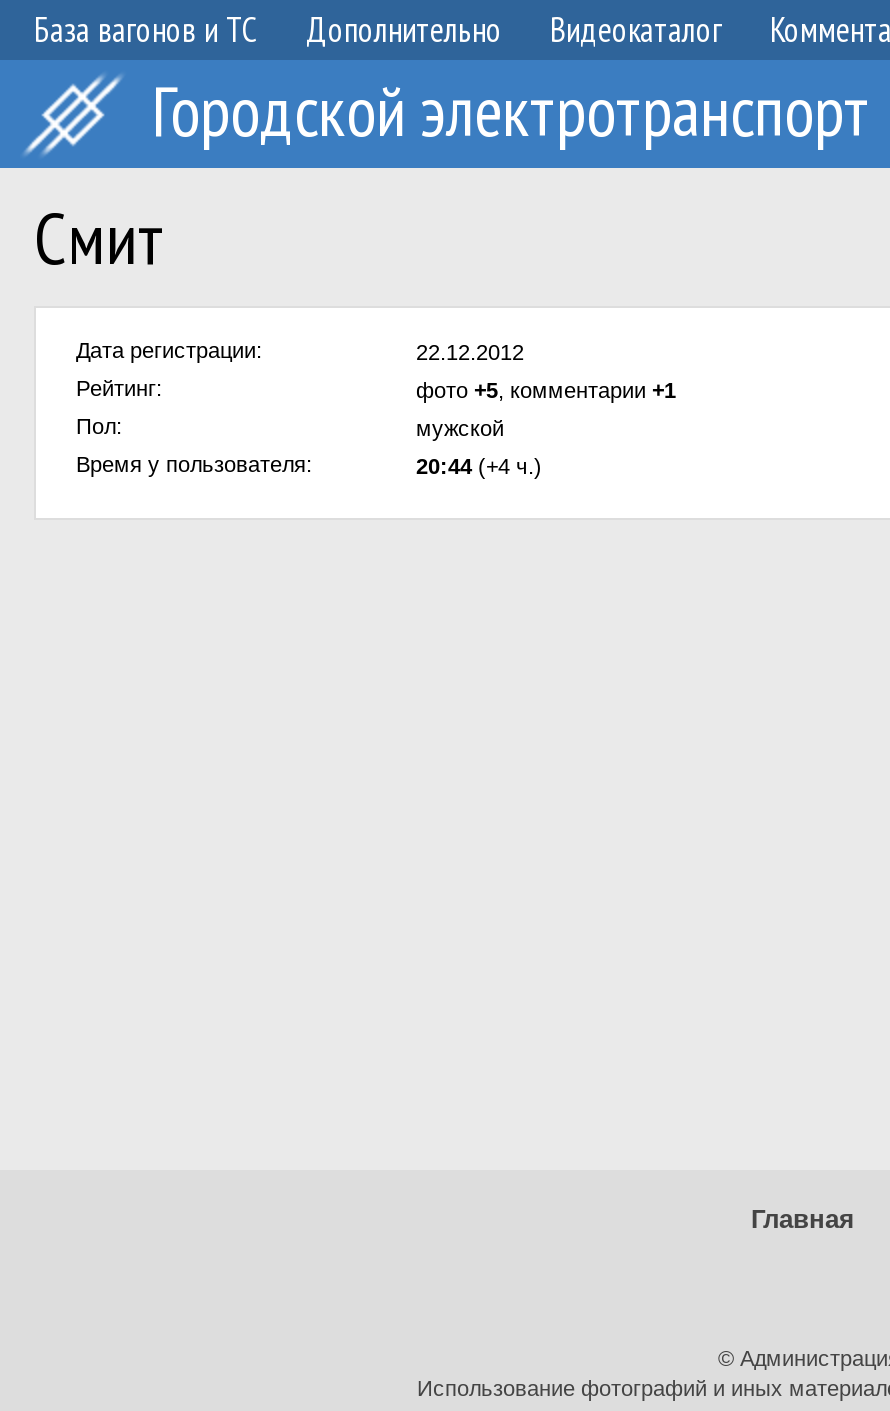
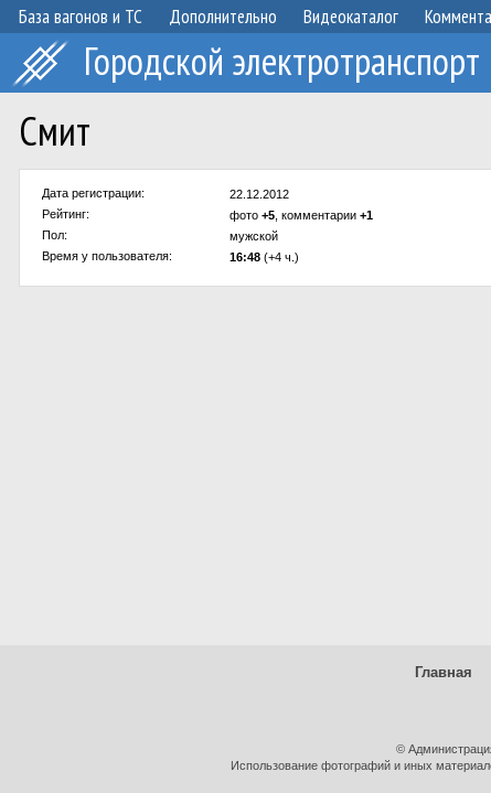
[416,454,542,478] 20:44 (+4 ч.) -> [230,250,299,264] 16:48 (+4 ч.)

